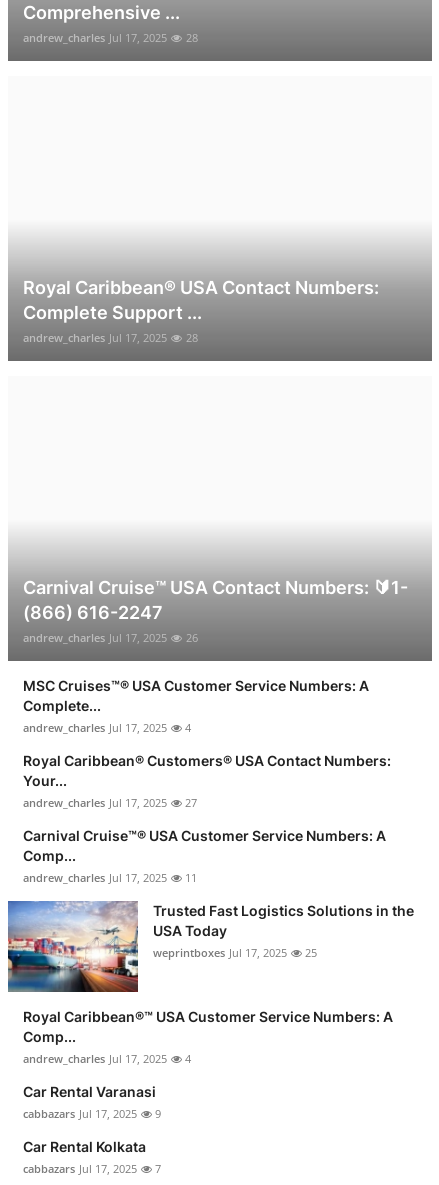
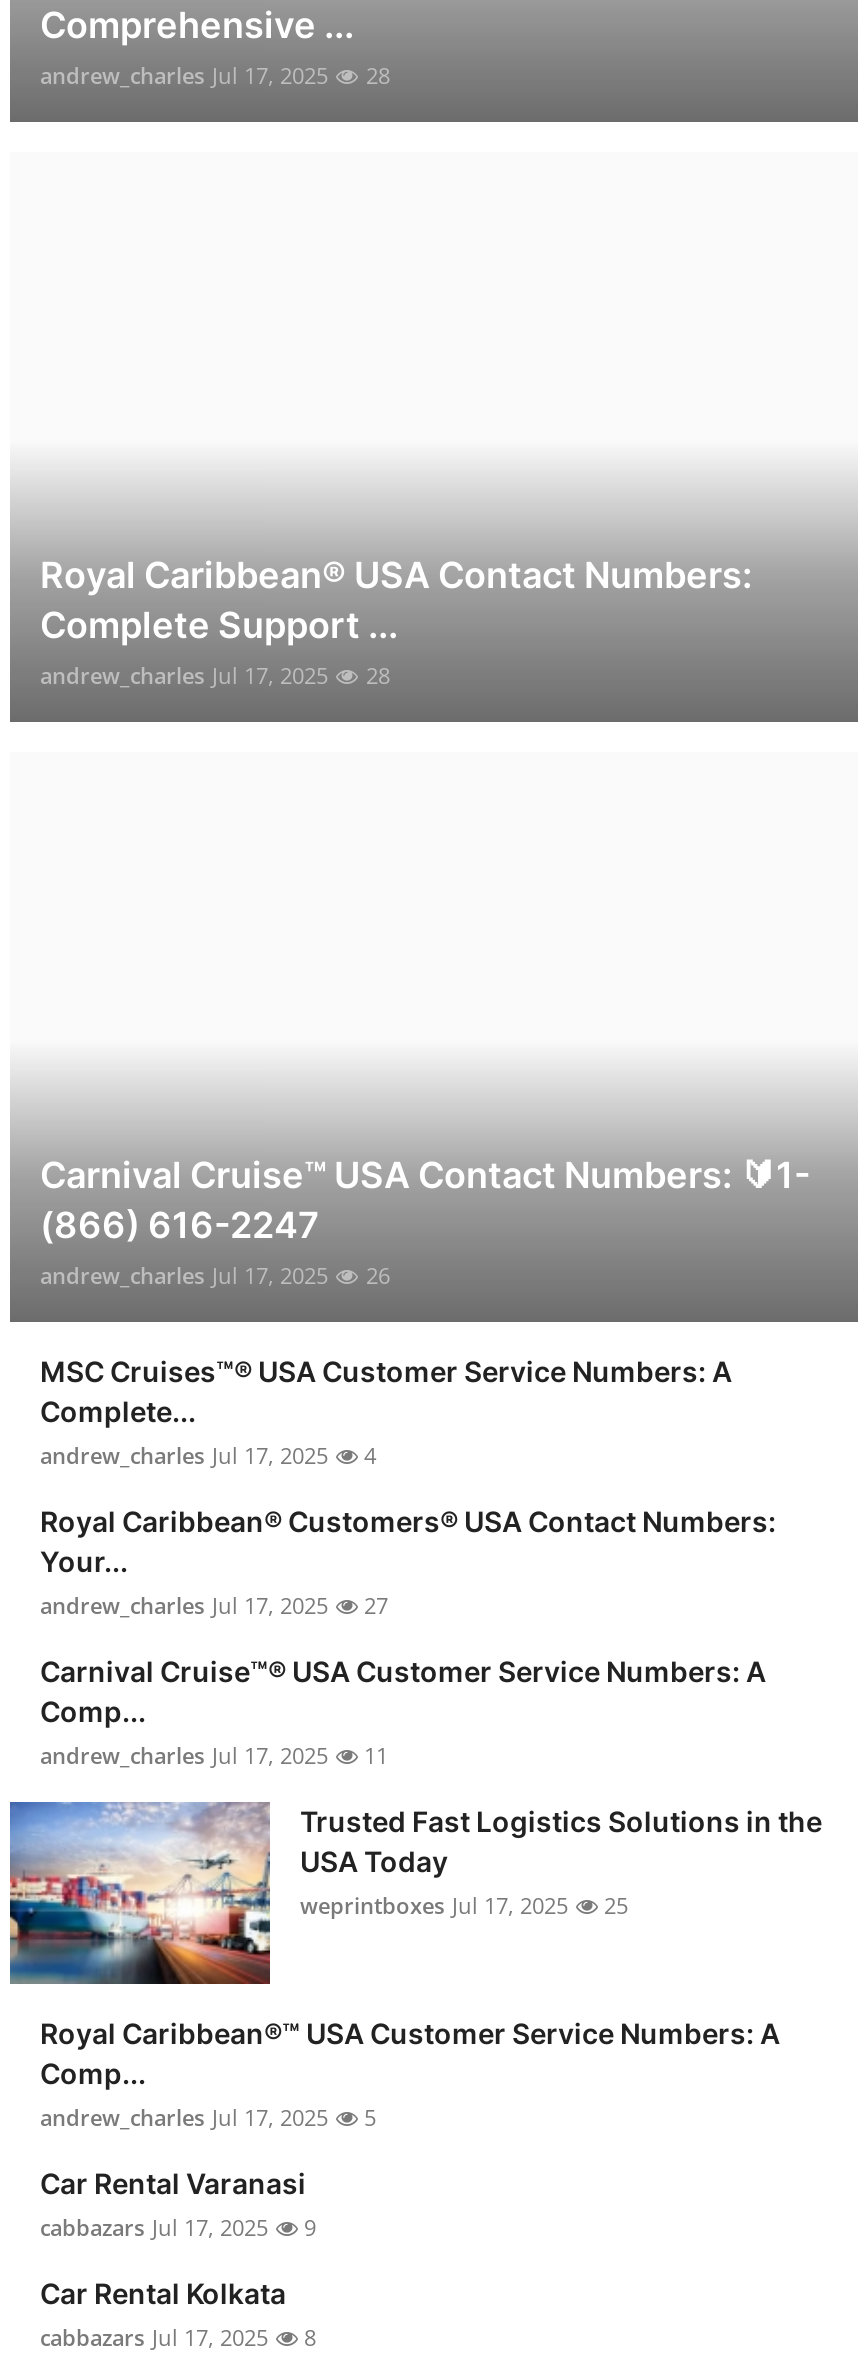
[23,1051,191,1066] andrew_charles Jul 17, 2025 4 -> [40,2103,376,2133] andrew_charles Jul 17, 2025 5
[23,1161,161,1176] cabbazars Jul 17, 2025 7 -> [40,2323,316,2353] cabbazars Jul 17, 2025 8

